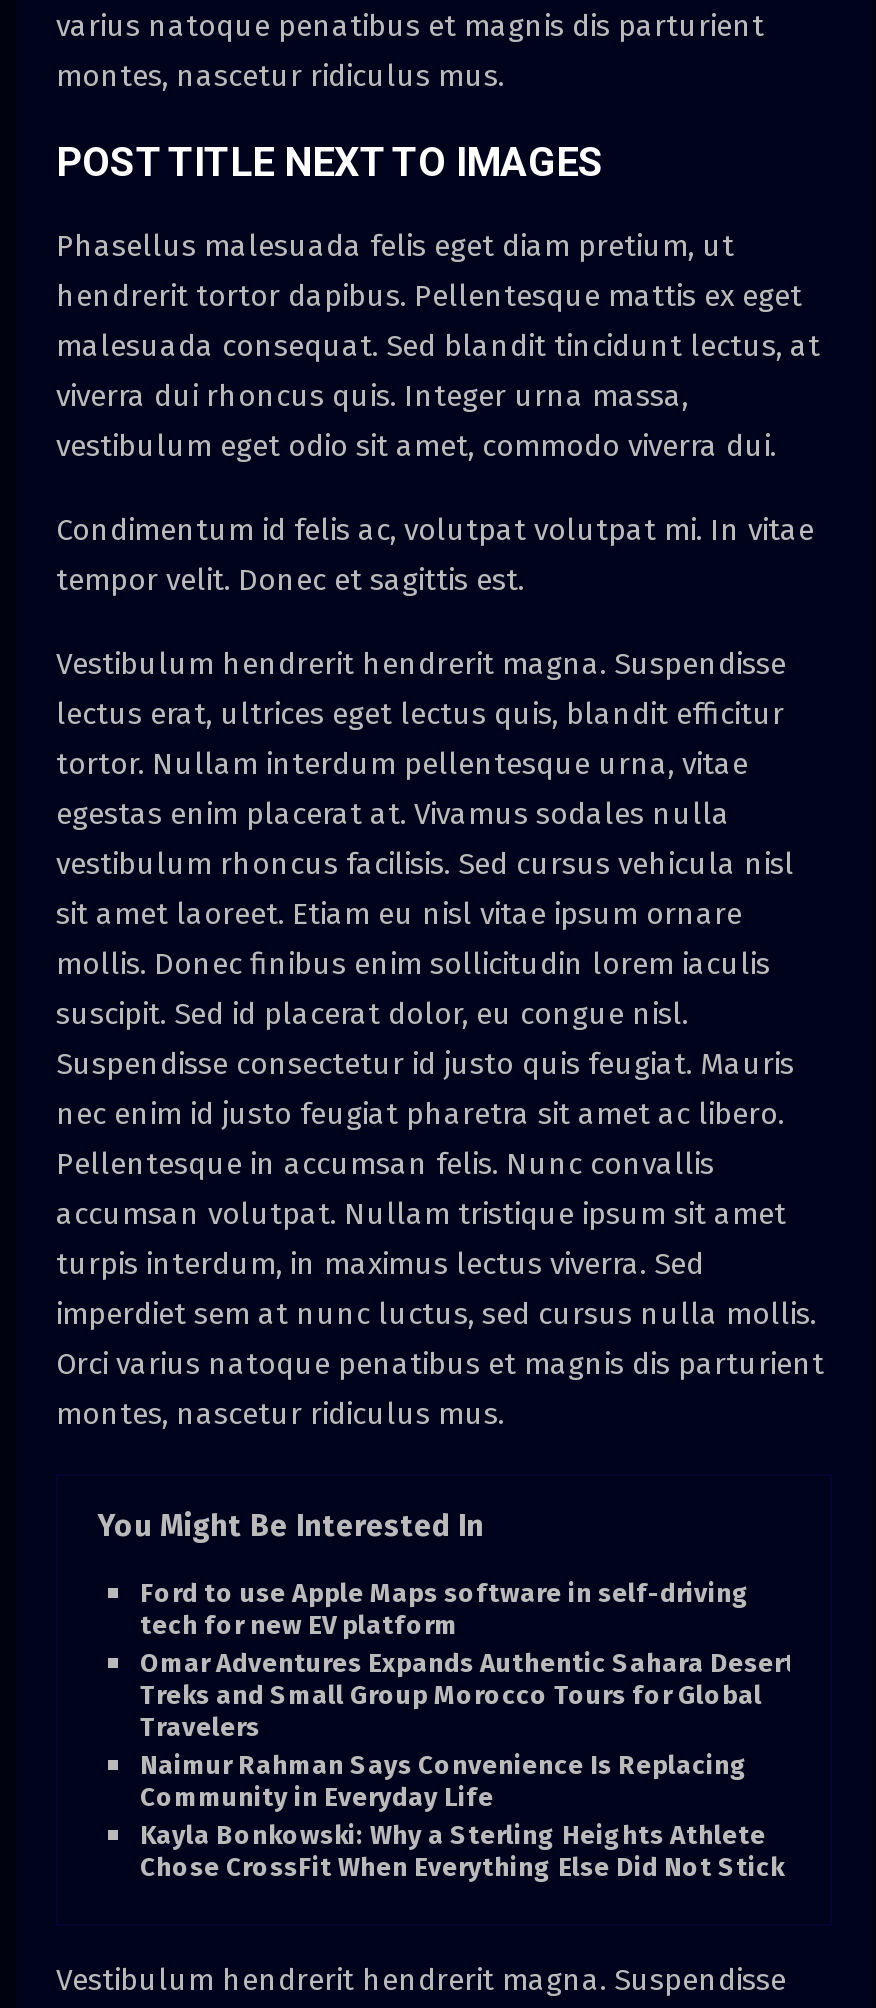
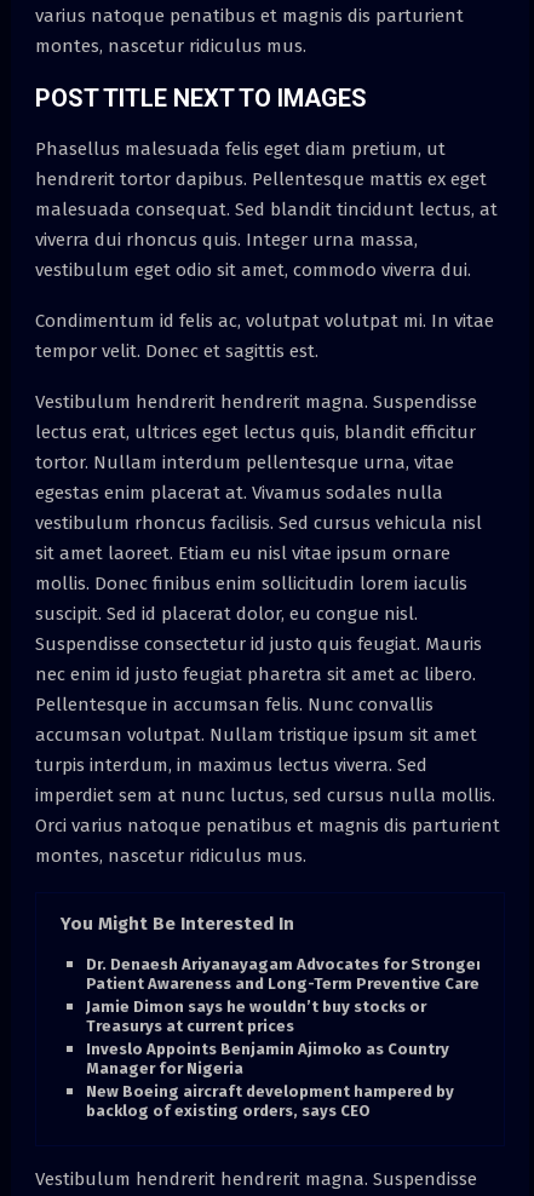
[140,1578,796,1882] Ford to use Apple Maps software in self-driving | tech for new EV platform | Omar Adventures Expands Authentic Sahara Desert | Treks and Small Group Morocco Tours for Global | Travelers | Naimur Rahman Says Convenience Is Replacing | Community in Everyday Life | Kayla Bonkowski: Why a Sterling Heights Athlete | Chose CrossFit When Everything Else Did Not Stick -> [86,955,482,1120] Dr. Denaesh Ariyanayagam Advocates for Stronger | Patient Awareness and Long-Term Preventive Care | Jamie Dimon says he wouldn’t buy stocks or | Treasurys at current prices | Inveslo Appoints Benjamin Ajimoko as Country | Manager for Nigeria | New Boeing aircraft development hampered by | backlog of existing orders, says CEO

